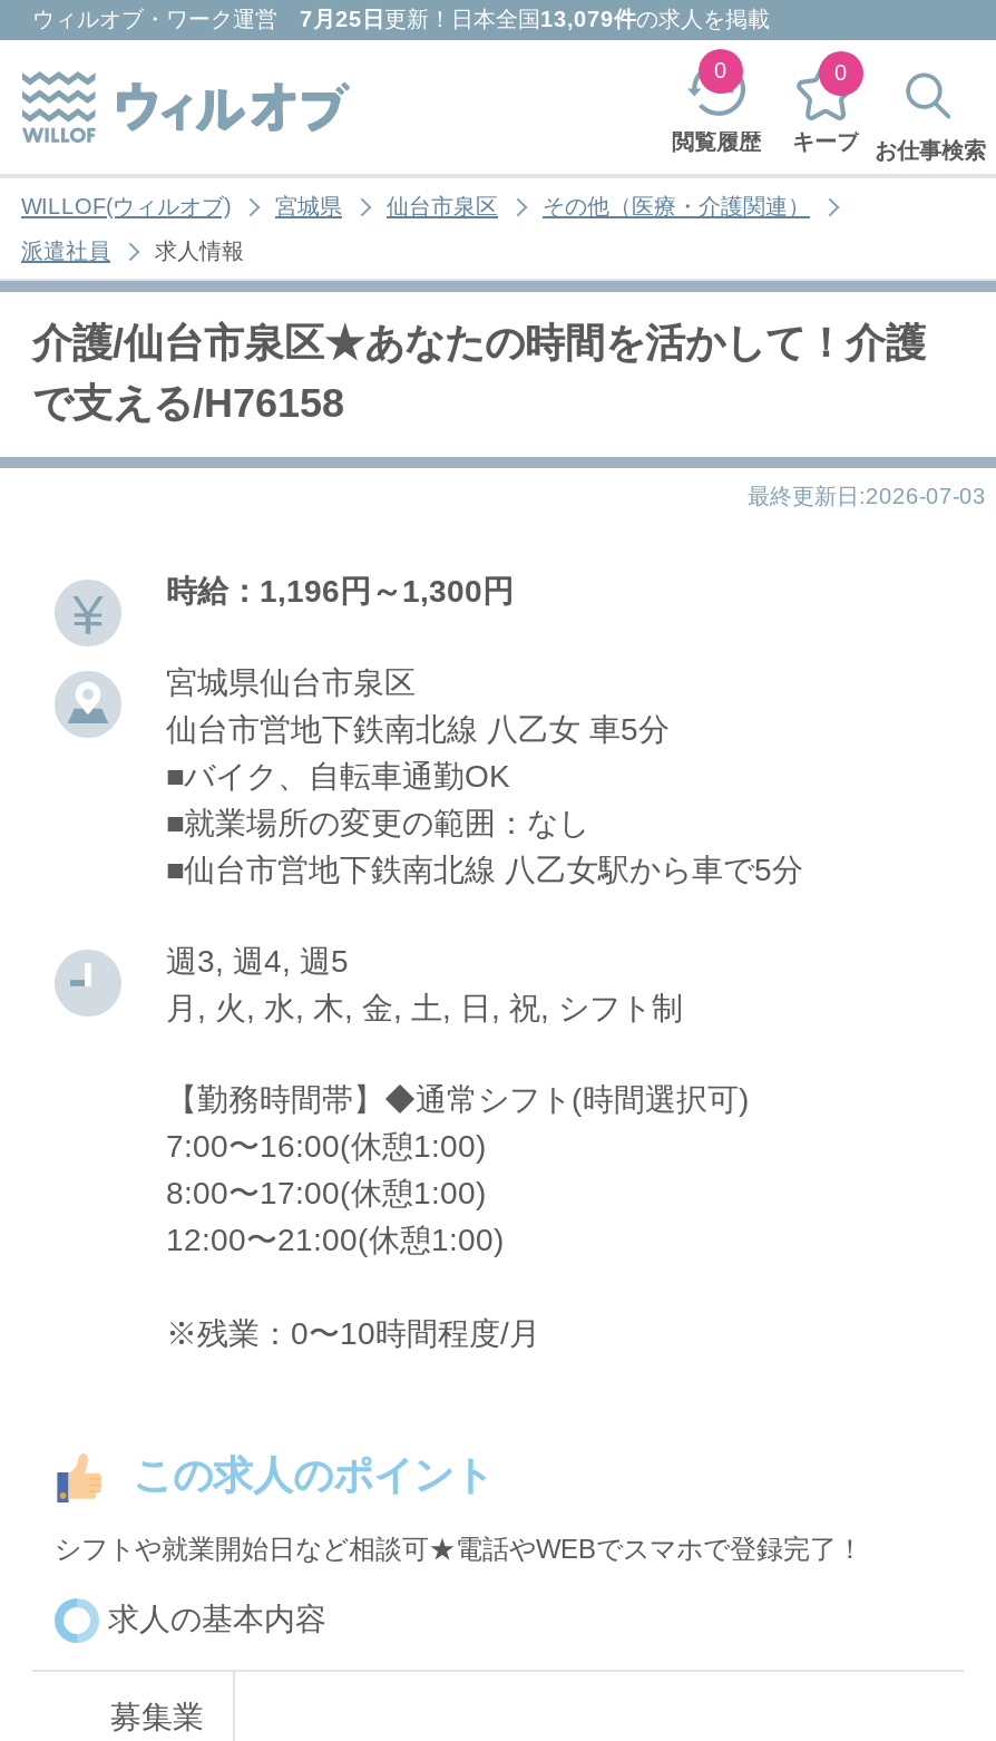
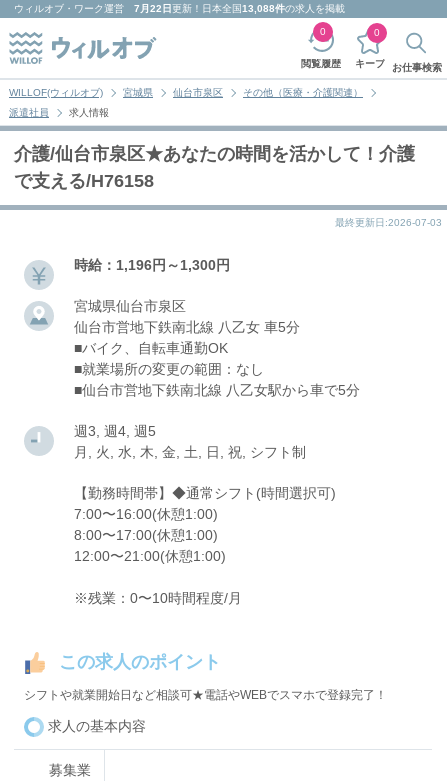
[32,7,770,31] ウィルオブ・ワーク運営7月25日更新！日本全国13,079件の求人を掲載 -> [14,3,345,14] ウィルオブ・ワーク運営7月22日更新！日本全国13,088件の求人を掲載

